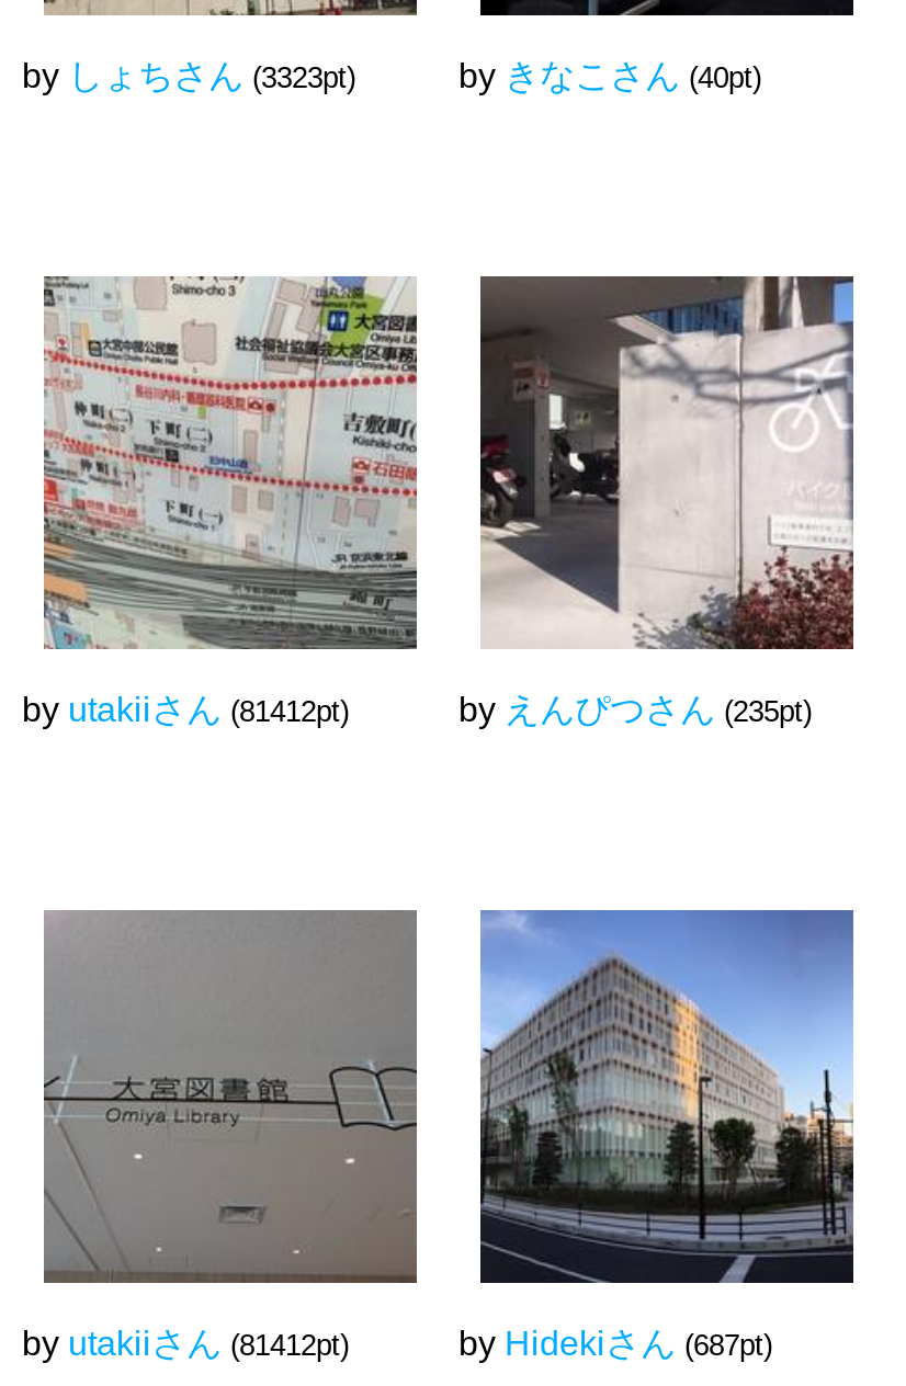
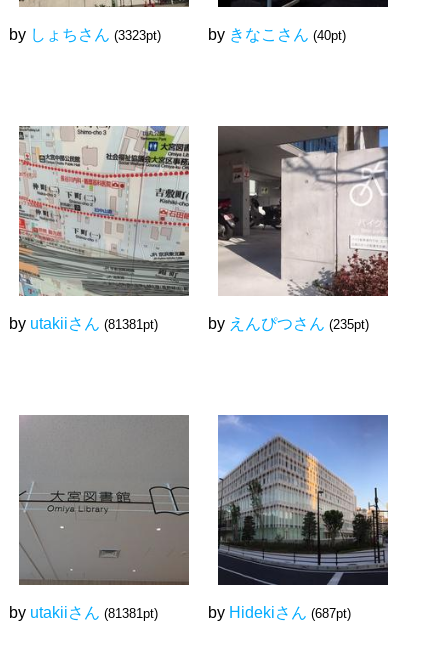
[22,690,349,727] by utakiiさん (81412pt) -> [9,315,158,332] by utakiiさん (81381pt)
[22,1324,349,1361] by utakiiさん (81412pt) -> [9,604,158,621] by utakiiさん (81381pt)

